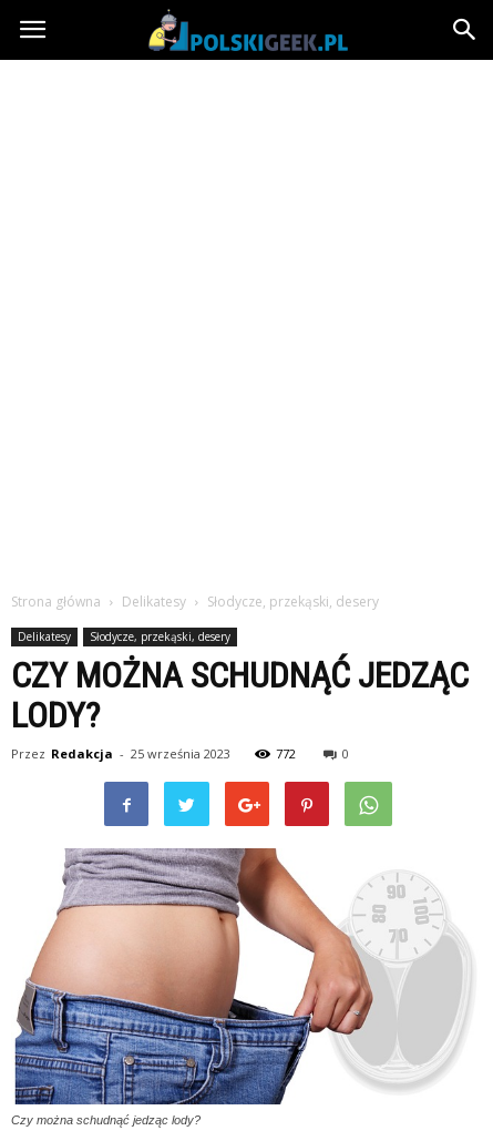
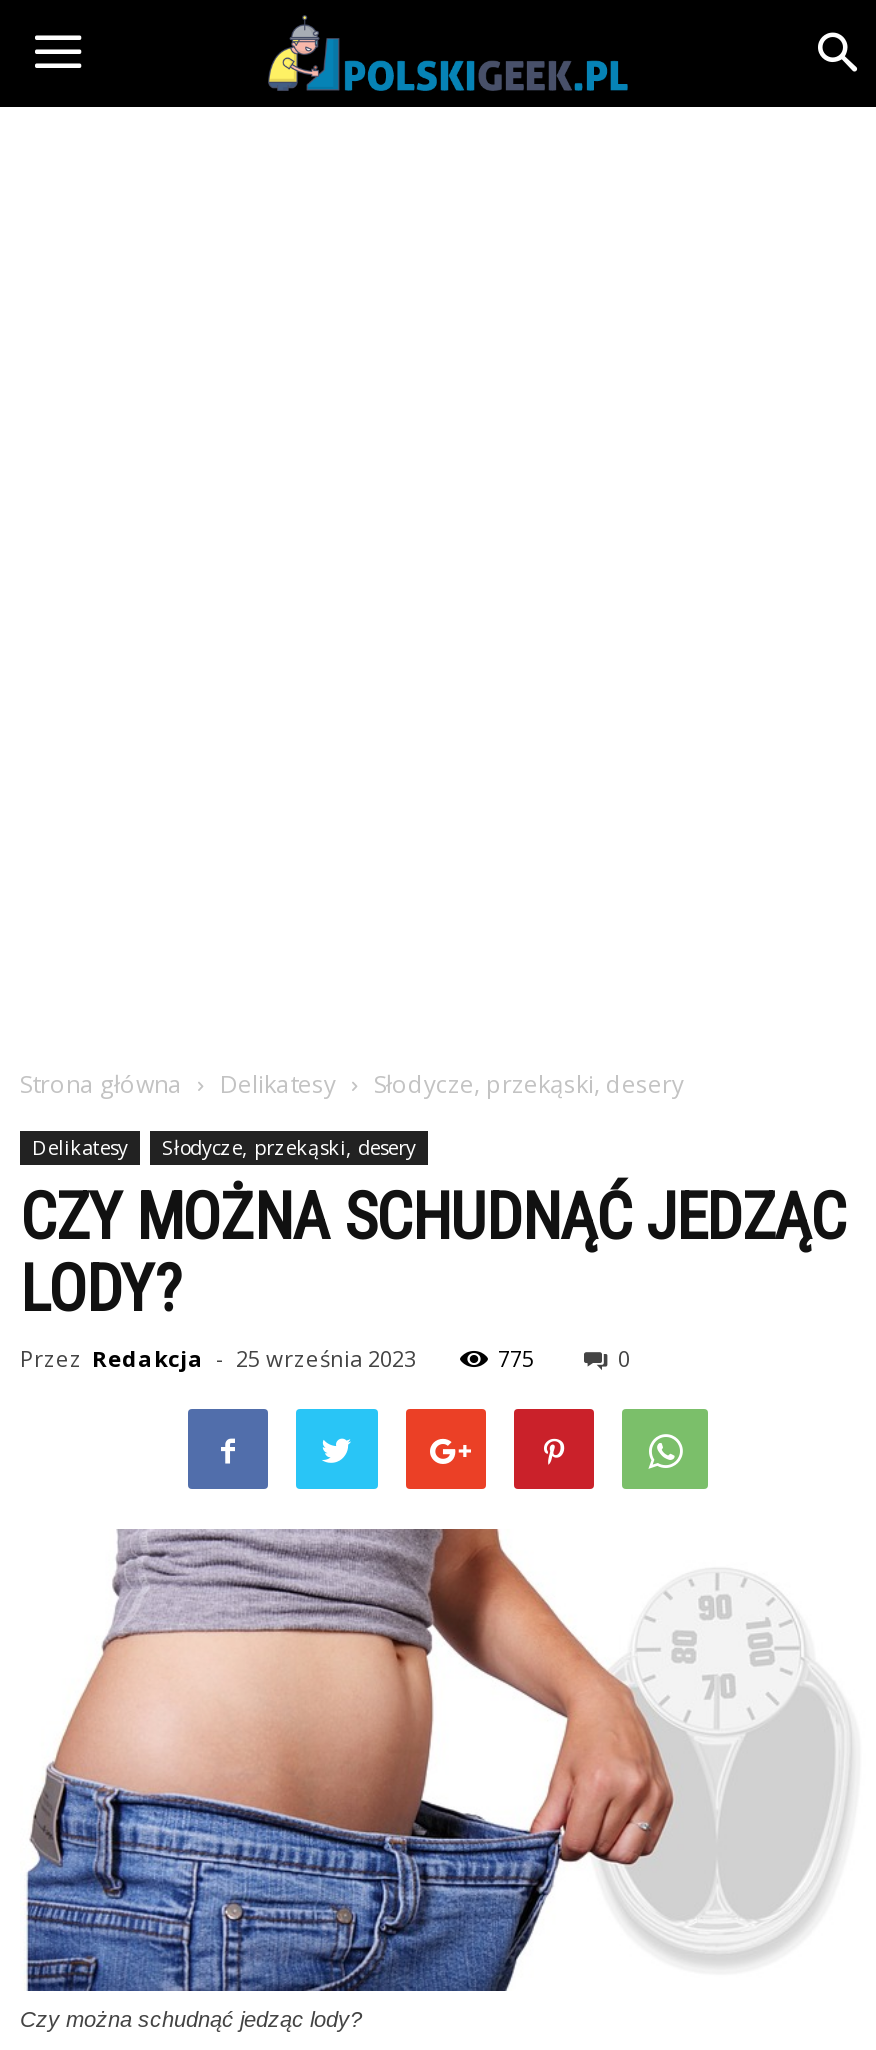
[276,745,296,762] 772 -> [498,1343,534,1373] 775

